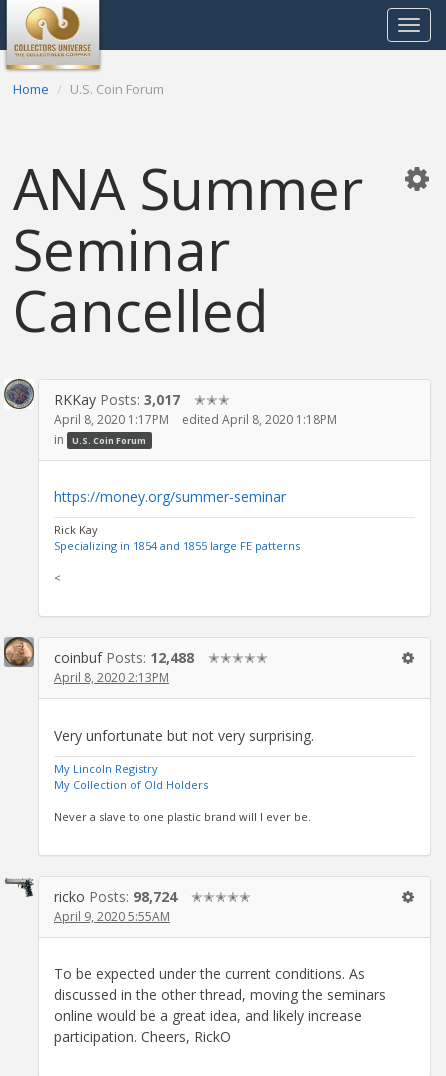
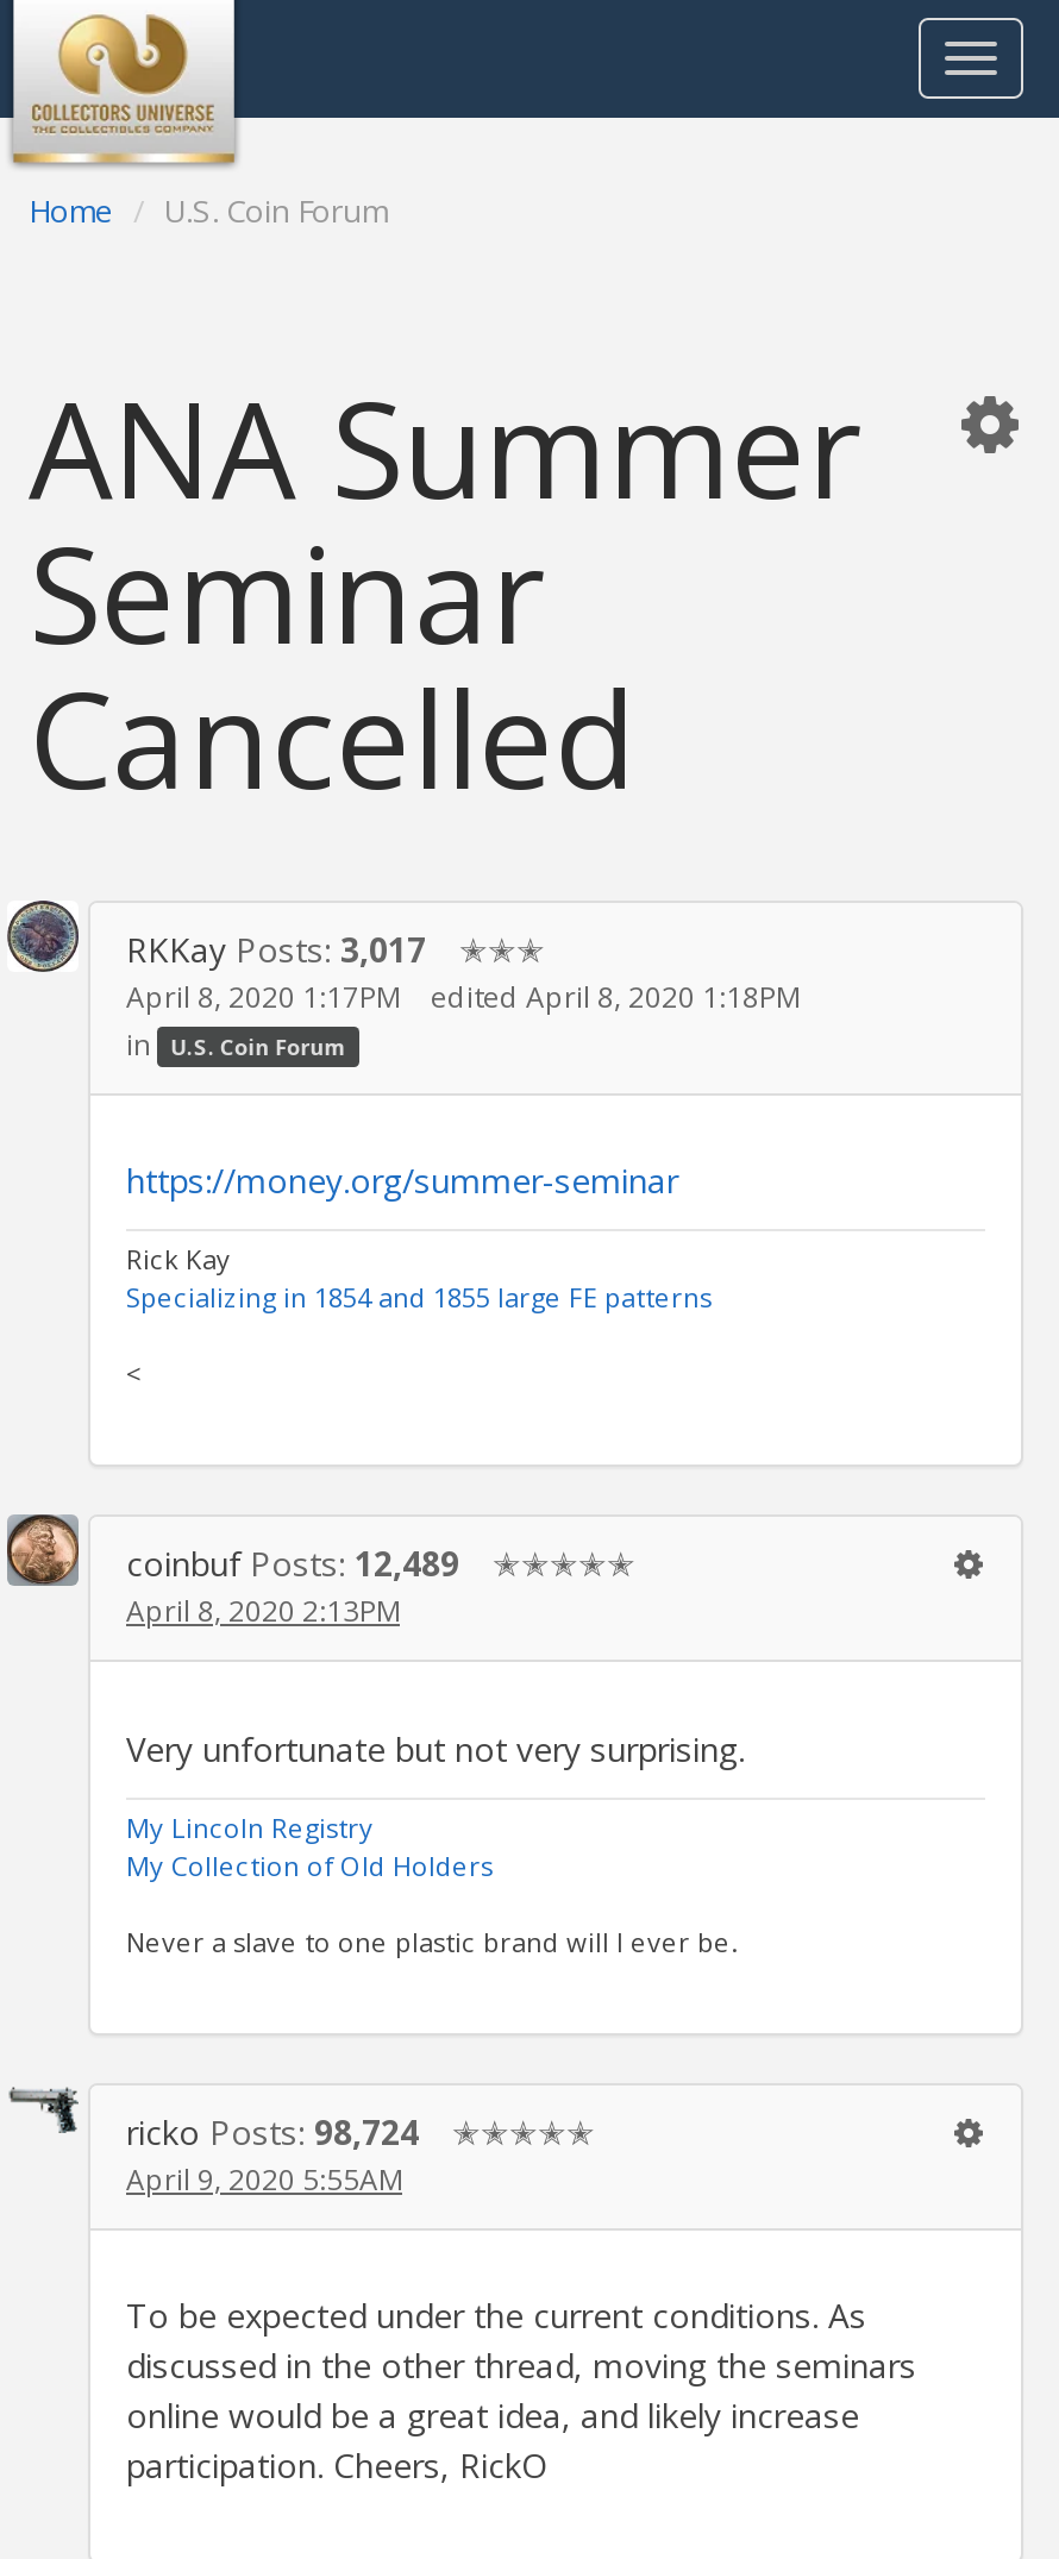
[54,648,194,667] coinbuf Posts: 12,488 -> [126,1541,459,1586] coinbuf Posts: 12,489

